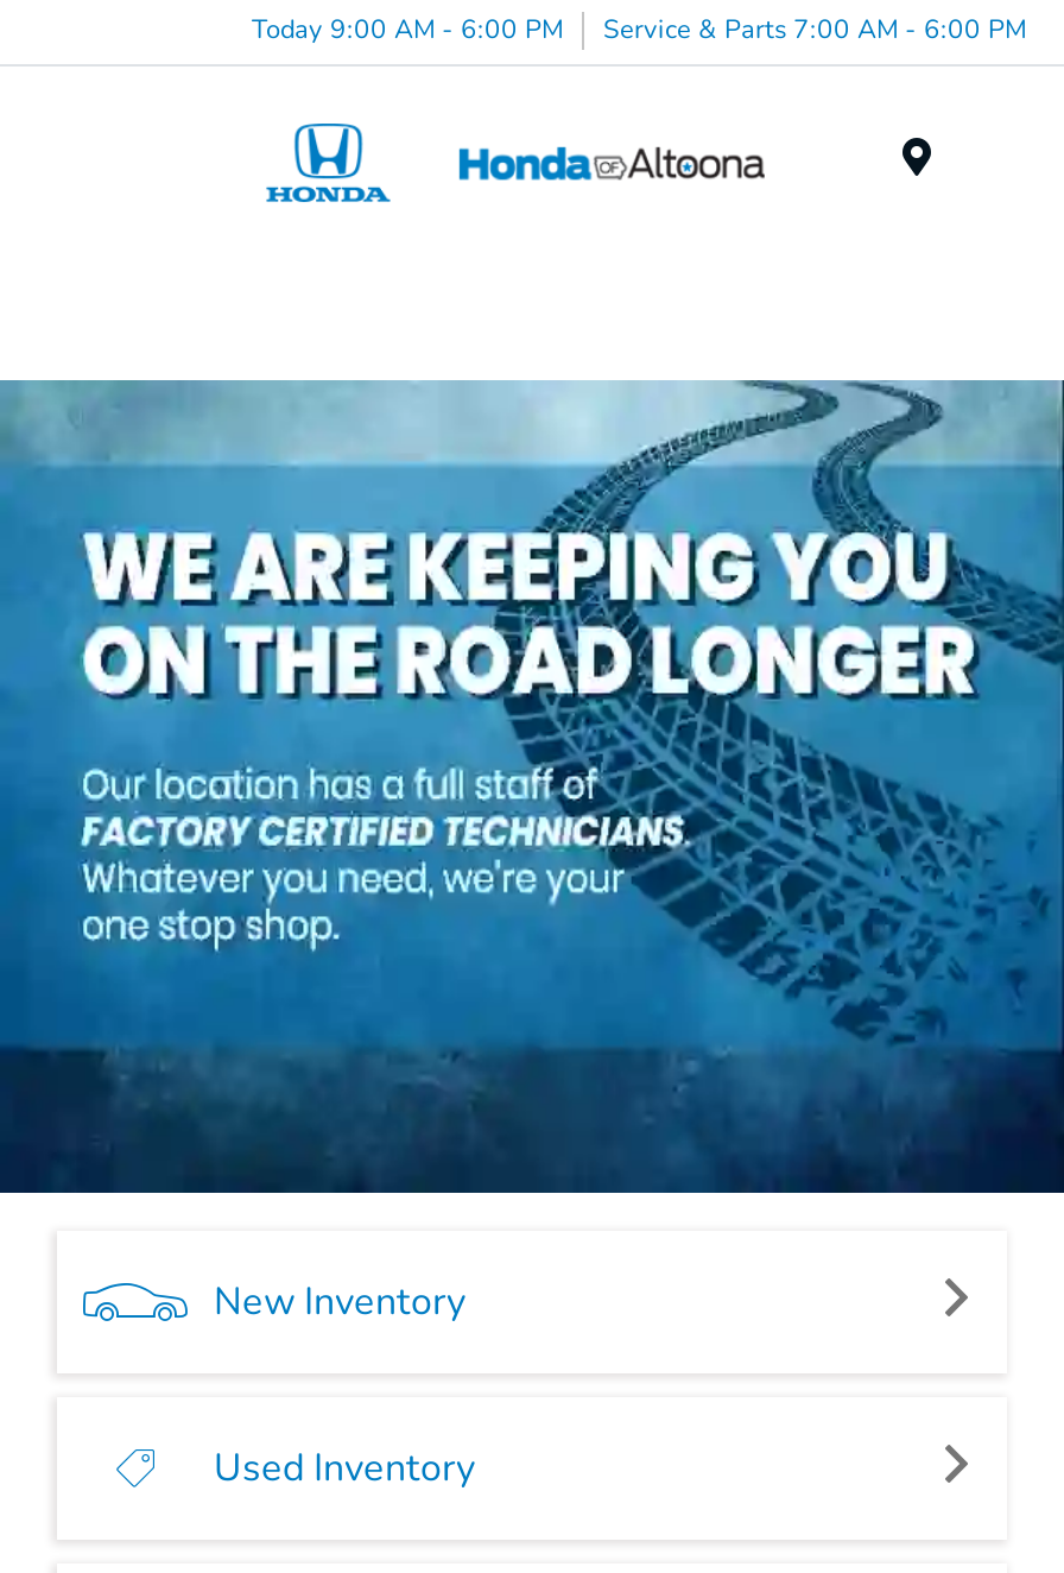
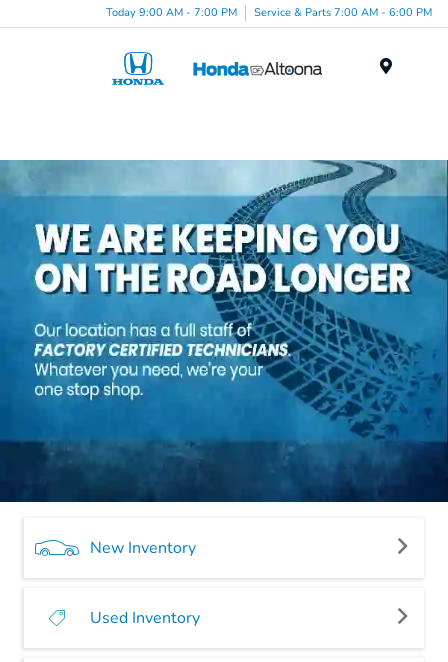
[252,11,1026,46] Today 9:00 AM - 6:00 PM Service & Parts 7:00 AM - 6:00 PM -> [106,4,432,19] Today 9:00 AM - 7:00 PM Service & Parts 7:00 AM - 6:00 PM

